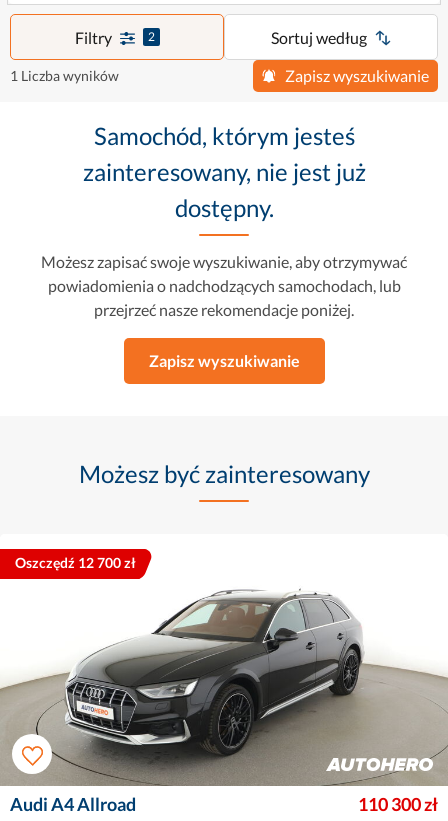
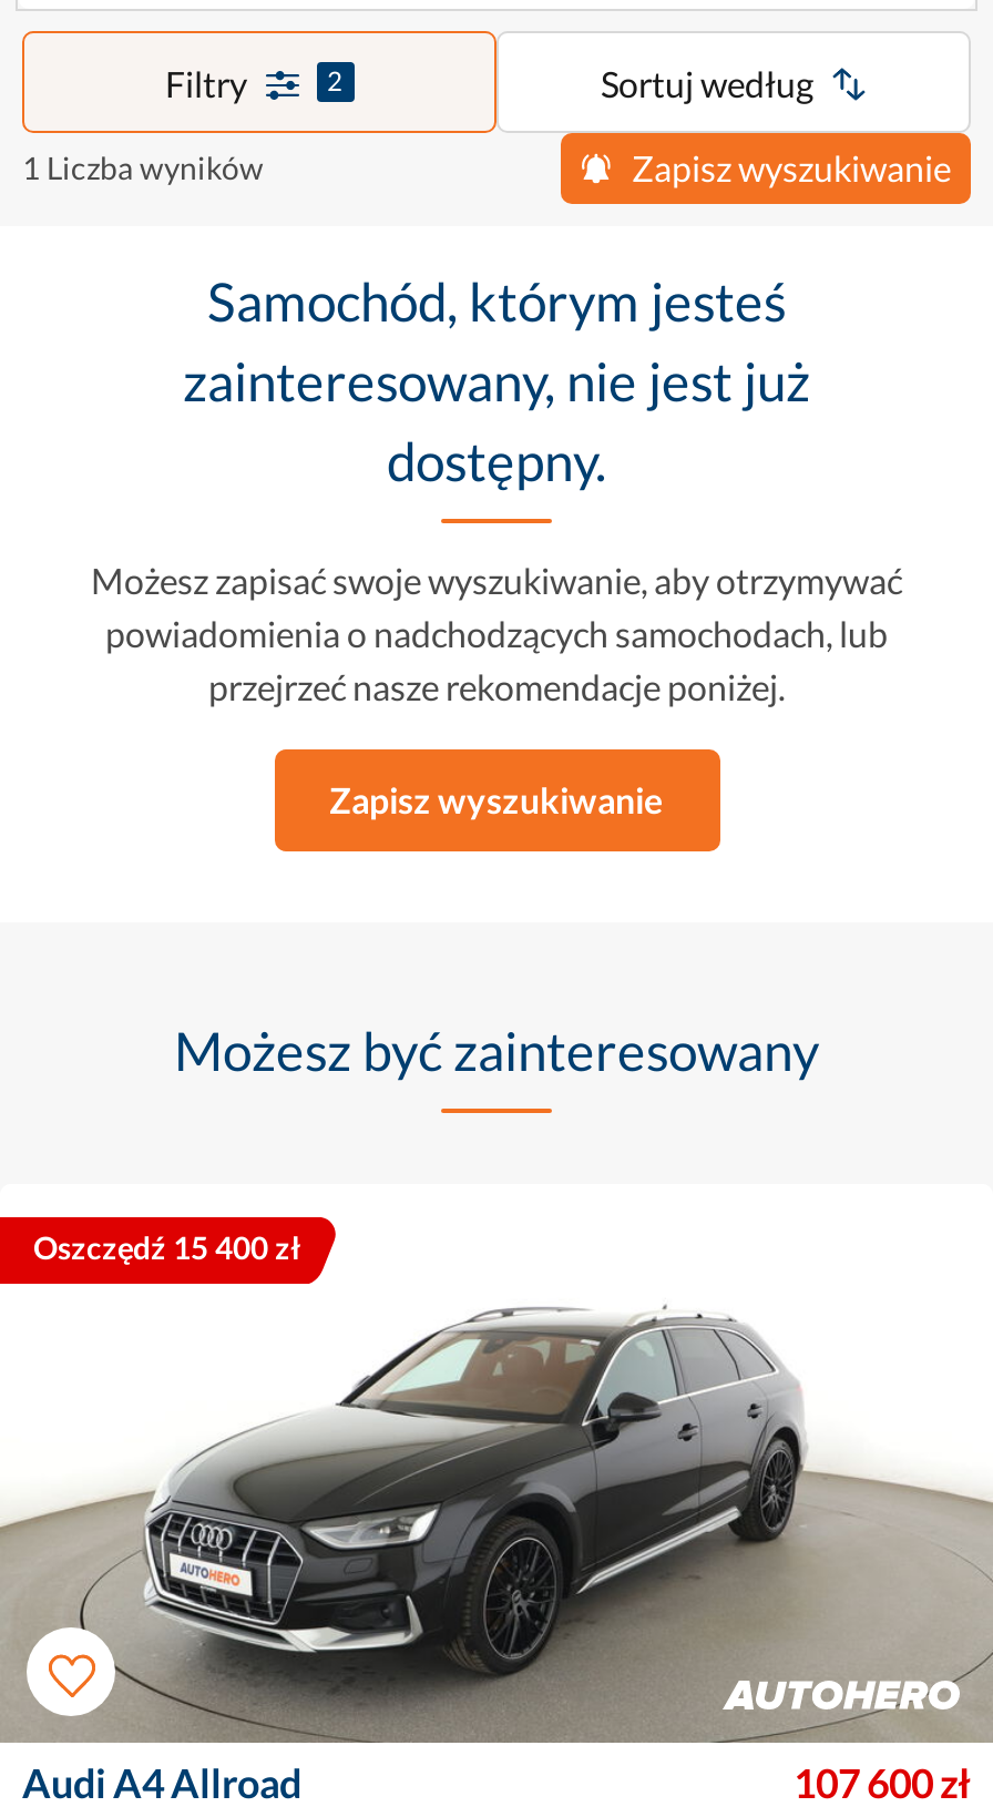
[15,554,136,571] Oszczędź 12 700 zł -> [33,1228,301,1266] Oszczędź 15 400 zł
[358,793,438,815] 110 300 zł -> [794,1758,971,1807] 107 600 zł

